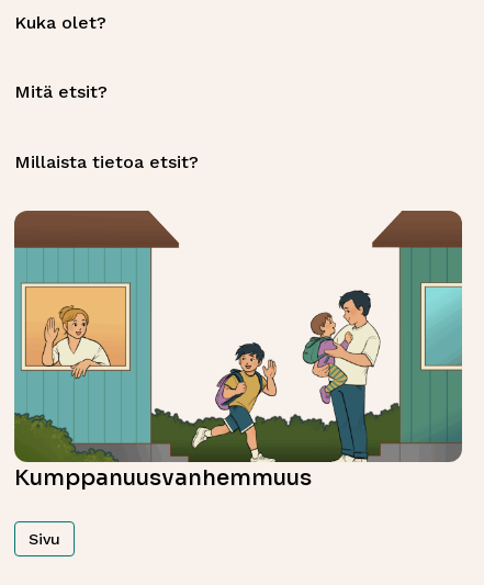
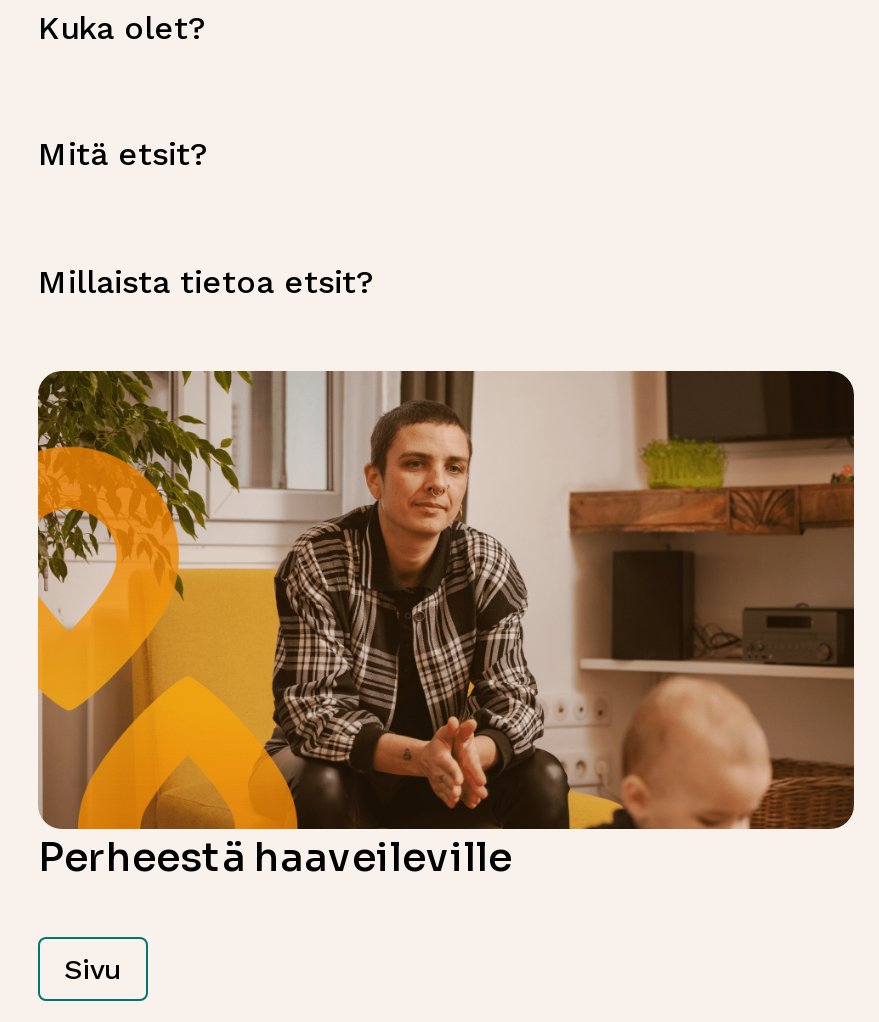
[13,210,463,492] [image] | Kumppanuusvanhemmuus -> [36,369,856,883] [image] | Perheestä haaveileville

